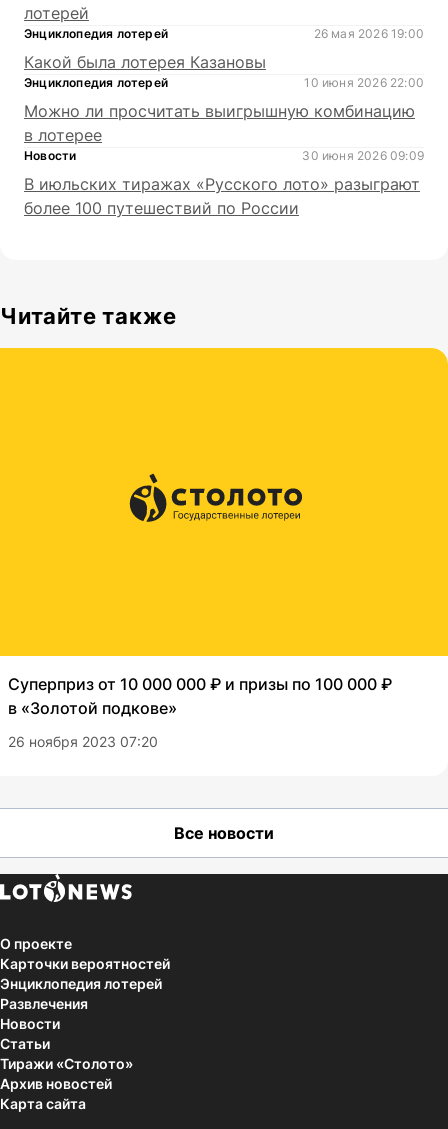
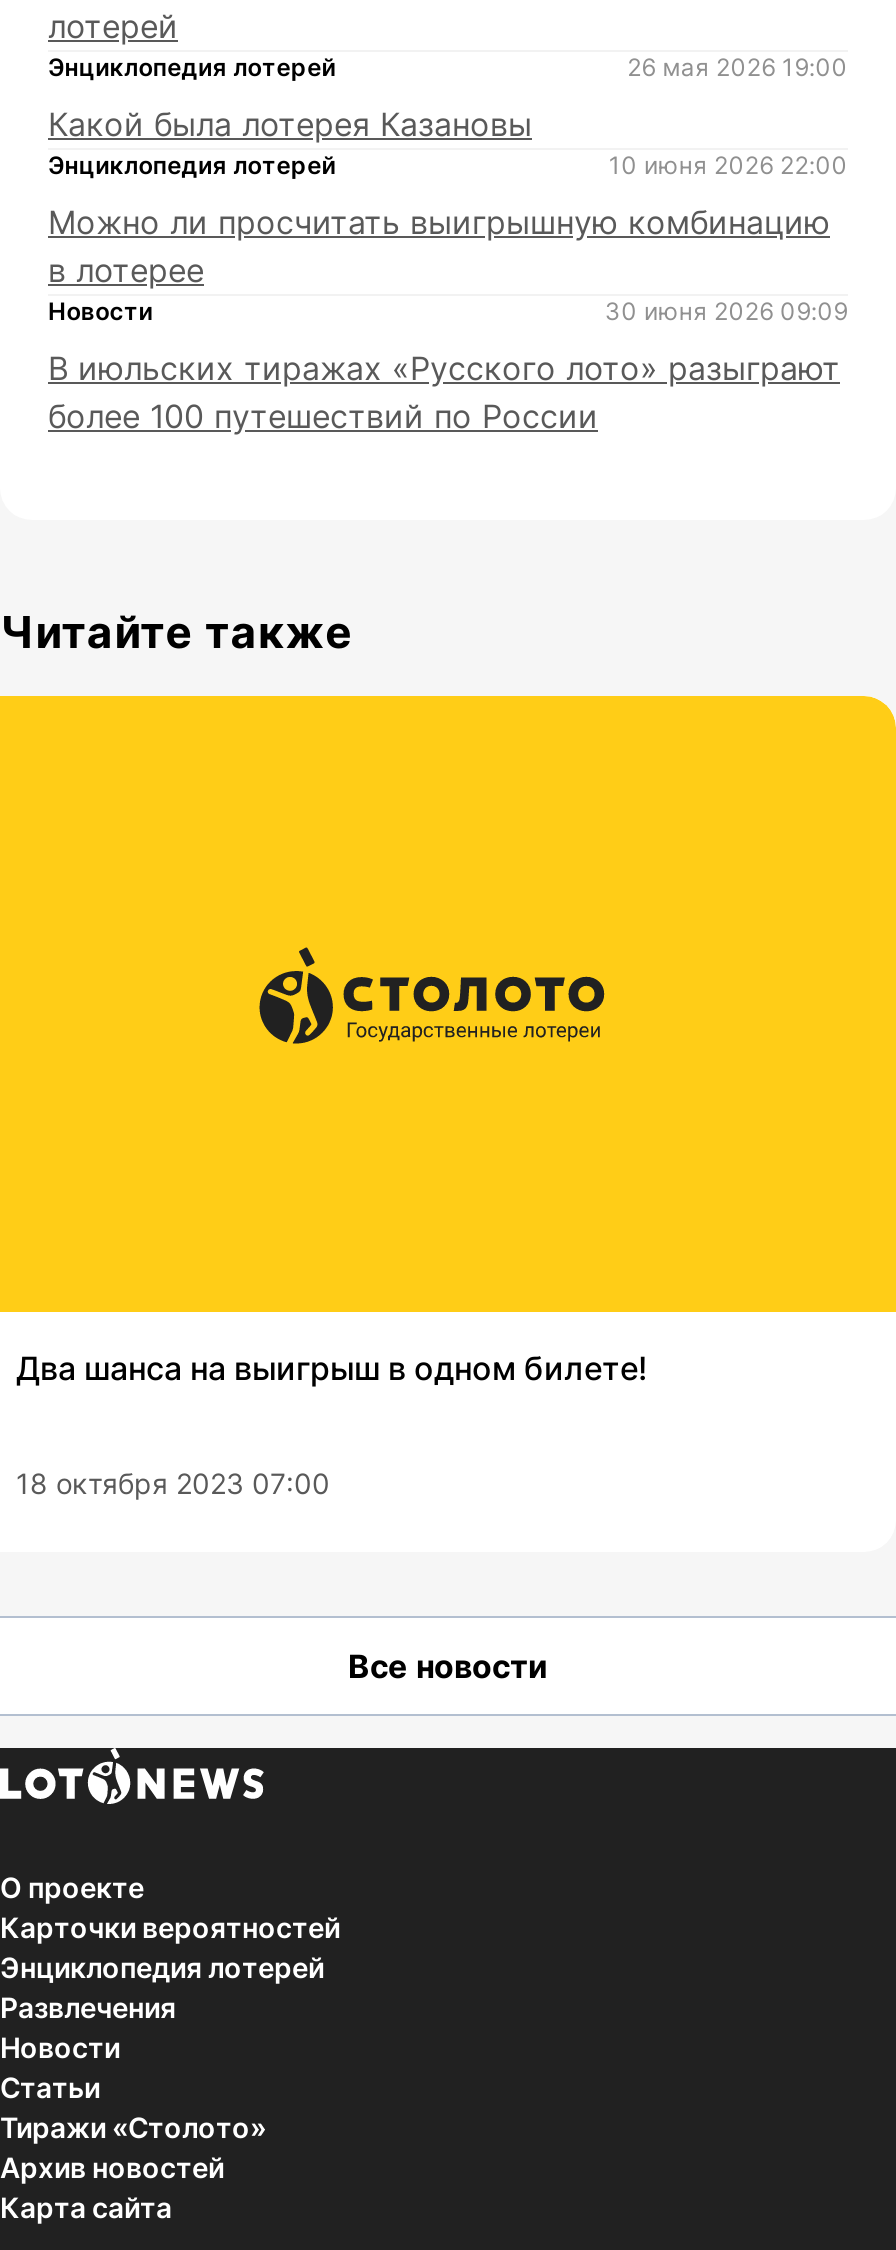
[8,674,392,718] Суперприз от 10 000 000 ₽ и призы по 100 000 ₽ | в «Золотой подкове» -> [16,1348,648,1388] Два шанса на выигрыш в одном билете!
[8,733,158,750] 26 ноября 2023 07:20 -> [16,1466,330,1500] 18 октября 2023 07:00

